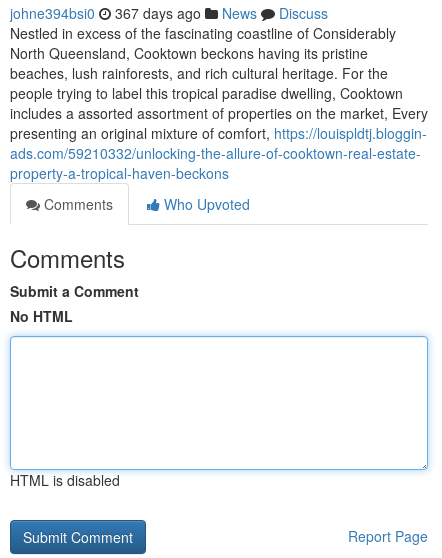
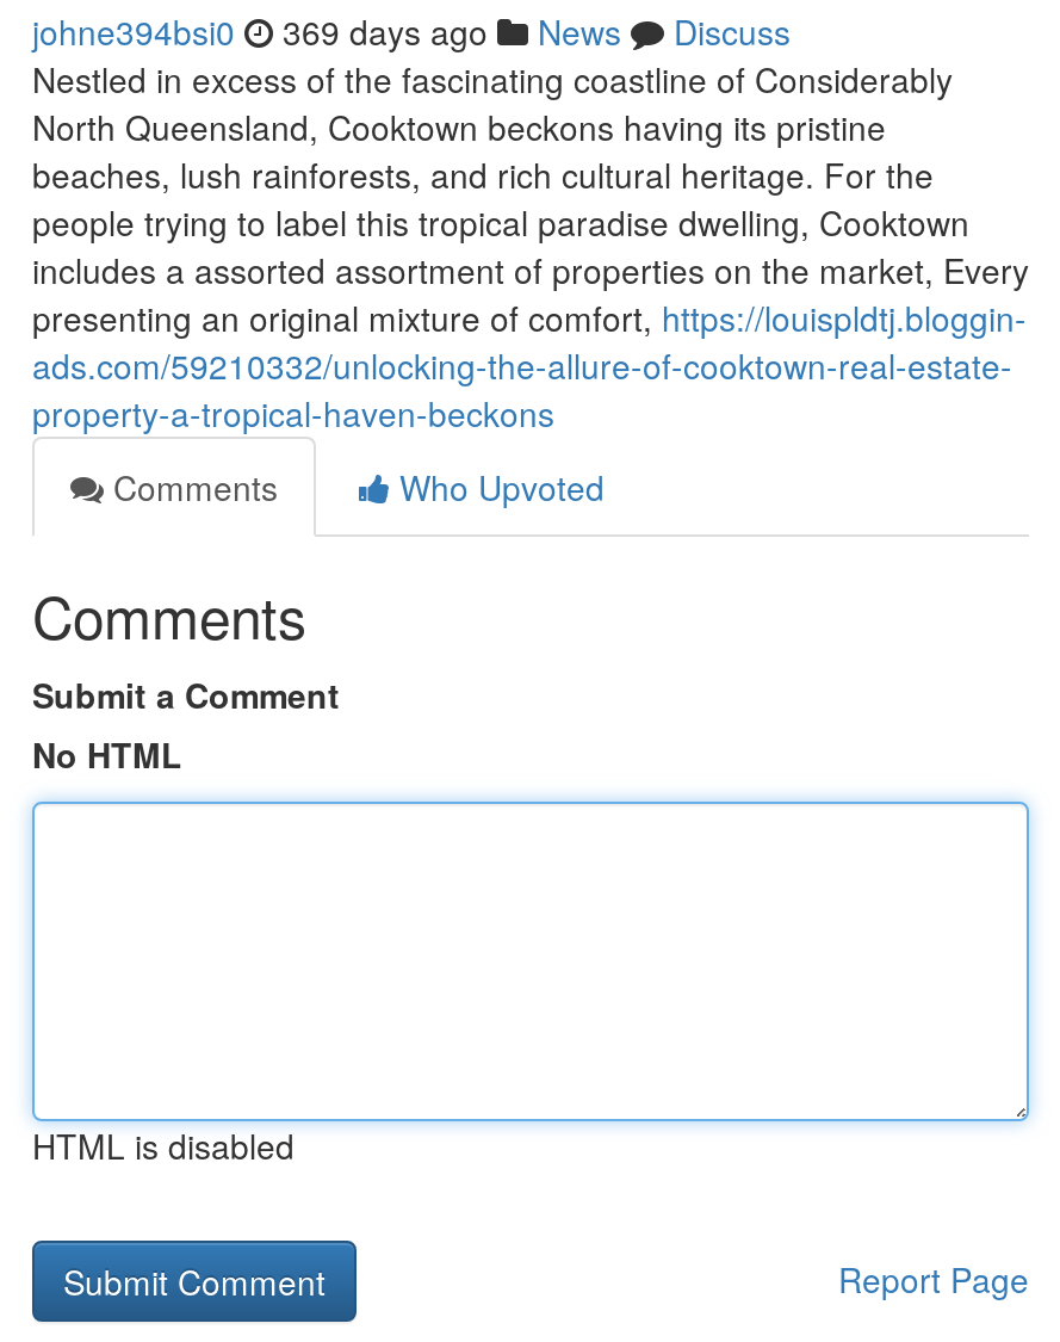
[10,3,328,23] johne394bsi0 367 days ago News Discuss -> [32,7,791,55] johne394bsi0 369 days ago News Discuss

